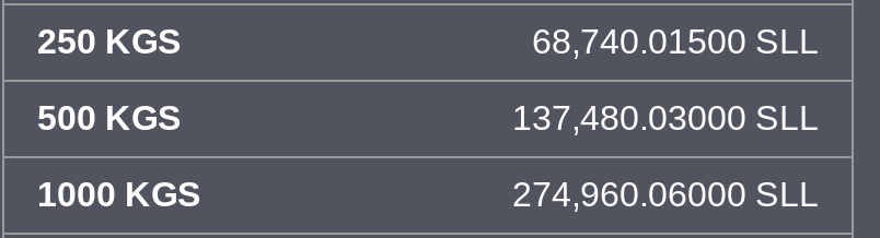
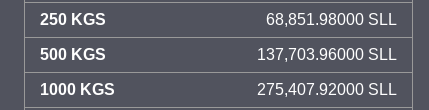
[532,23,819,60] 68,740.01500 SLL -> [266,11,397,28] 68,851.98000 SLL
[512,99,819,136] 137,480.03000 SLL -> [257,46,397,63] 137,703.96000 SLL
[512,176,819,213] 274,960.06000 SLL -> [257,81,397,98] 275,407.92000 SLL

